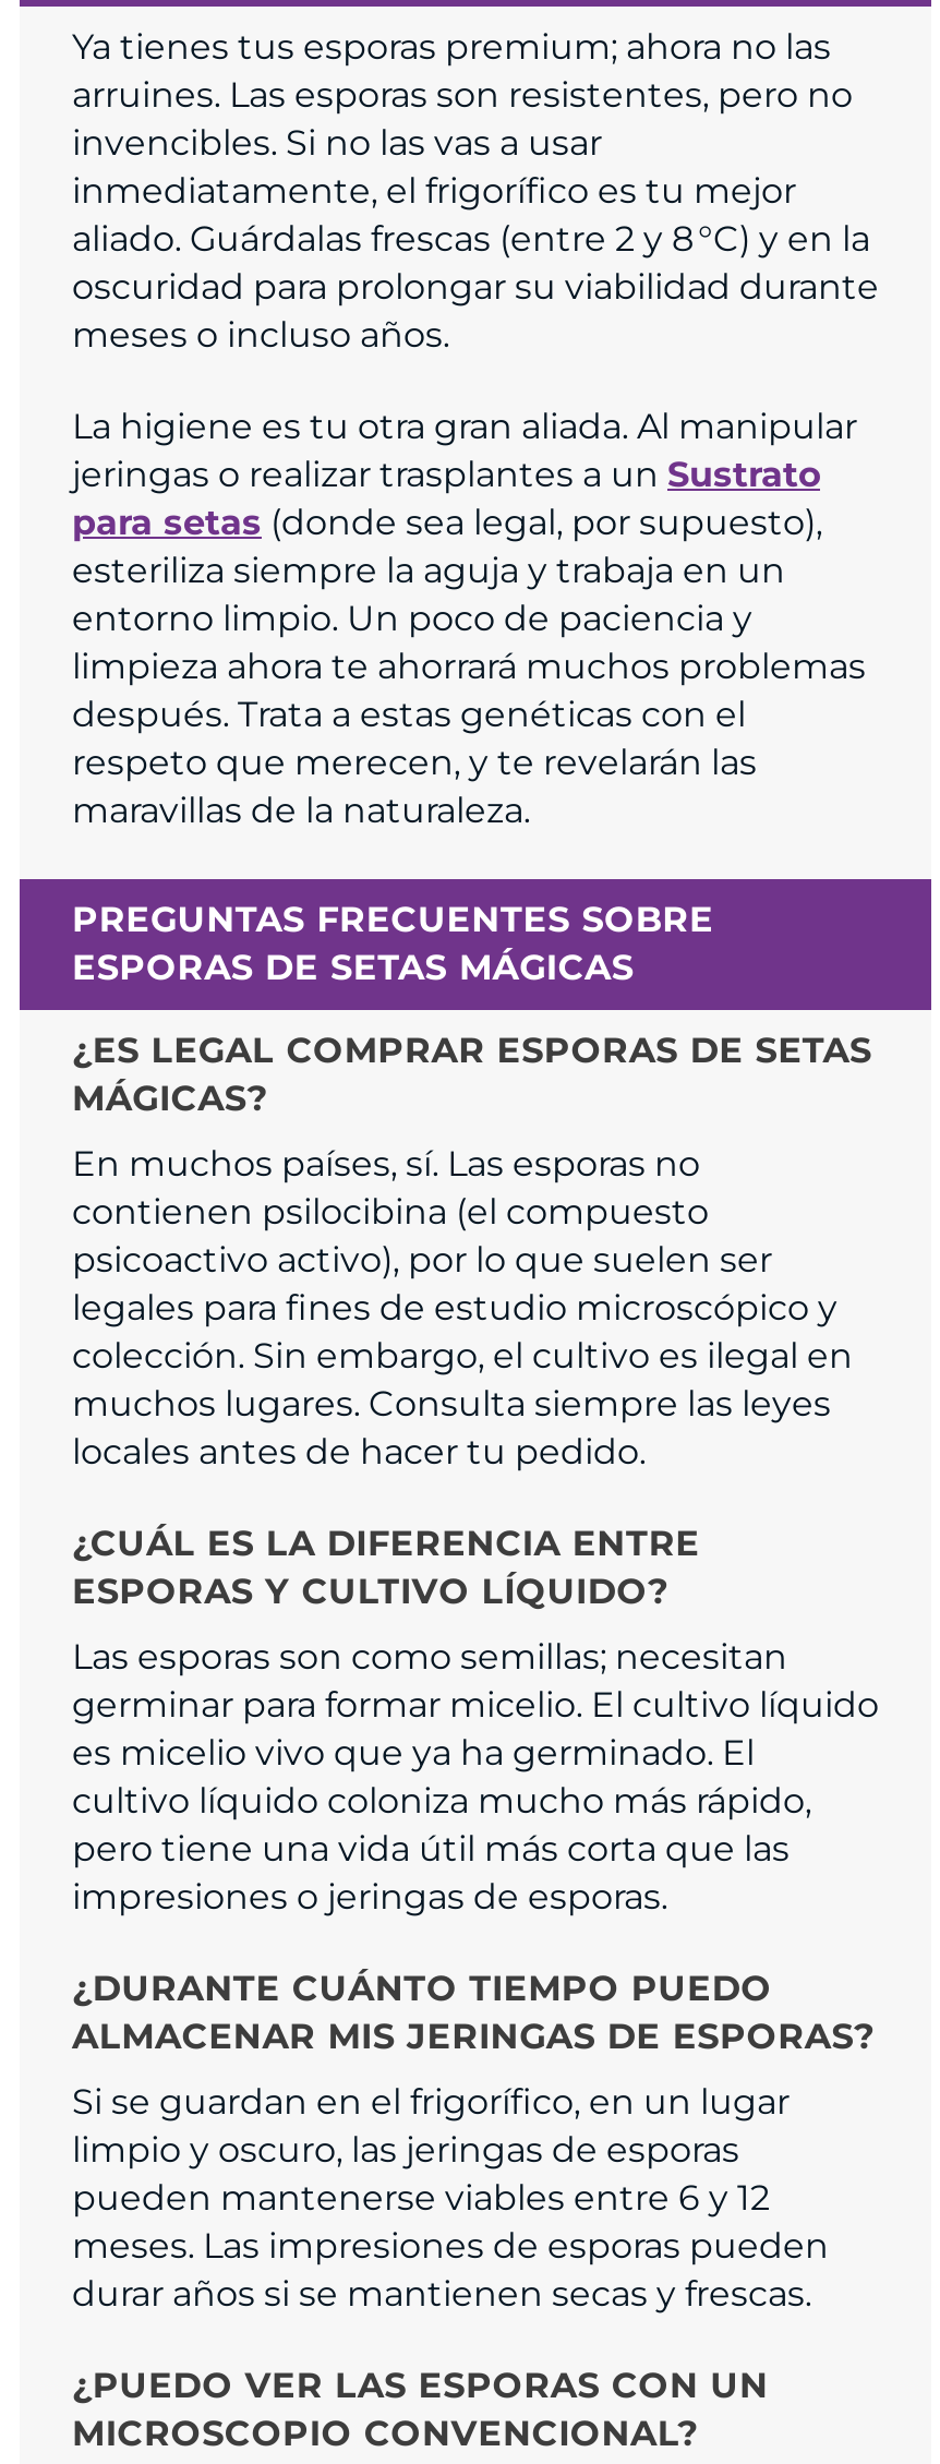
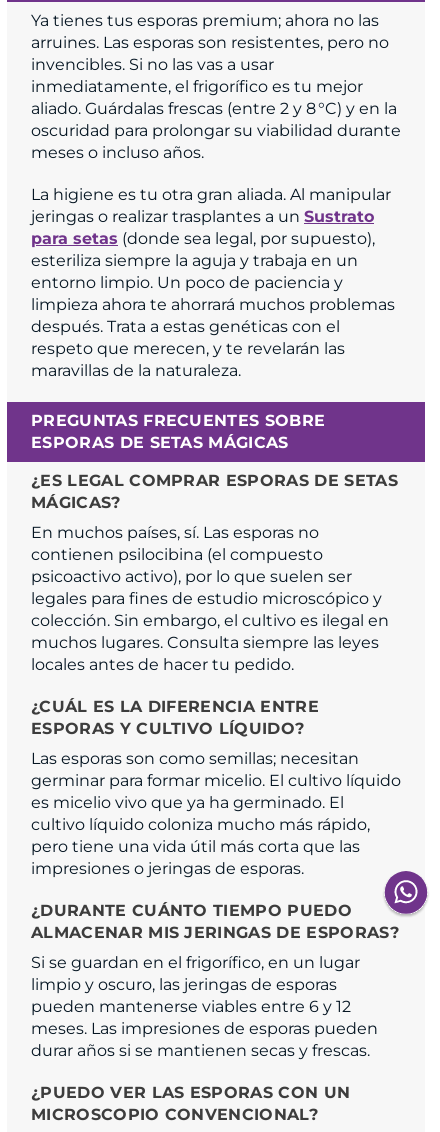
none -> [383,870,429,916] [image]

